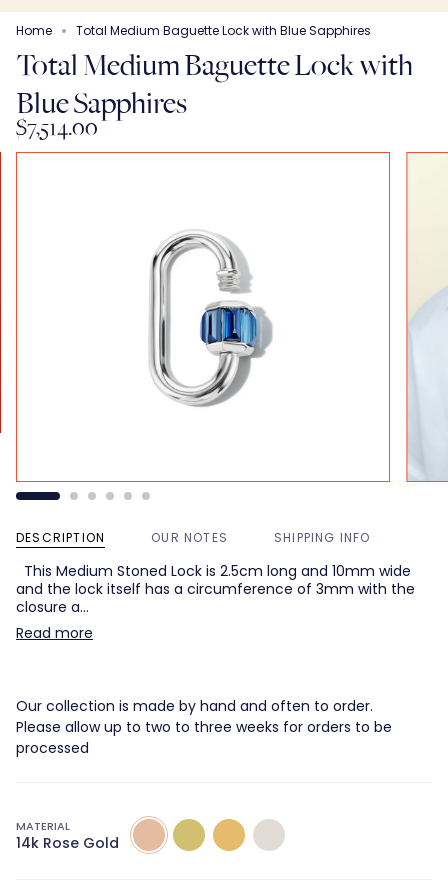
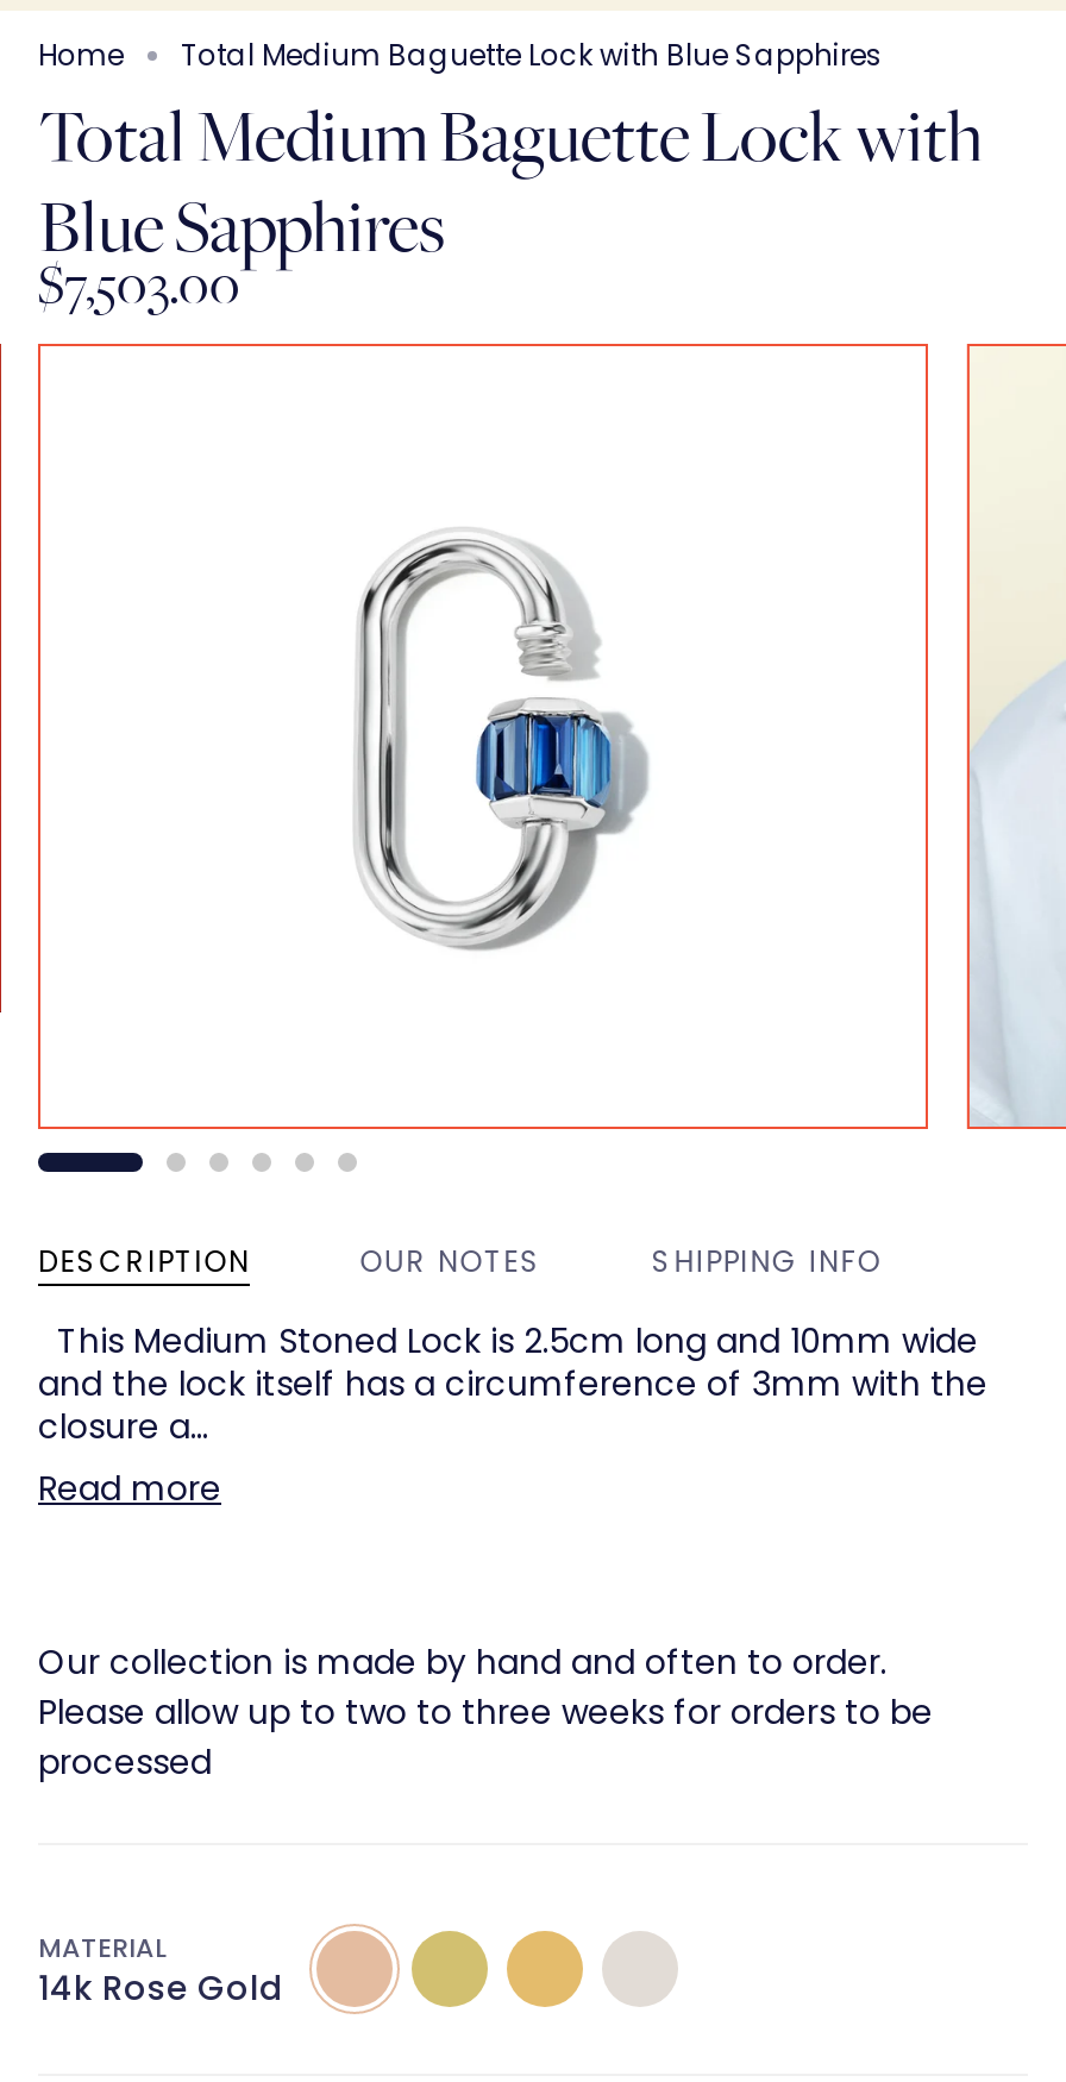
[16,116,98,140] $7,514.00 -> [38,258,240,315] $7,503.00

